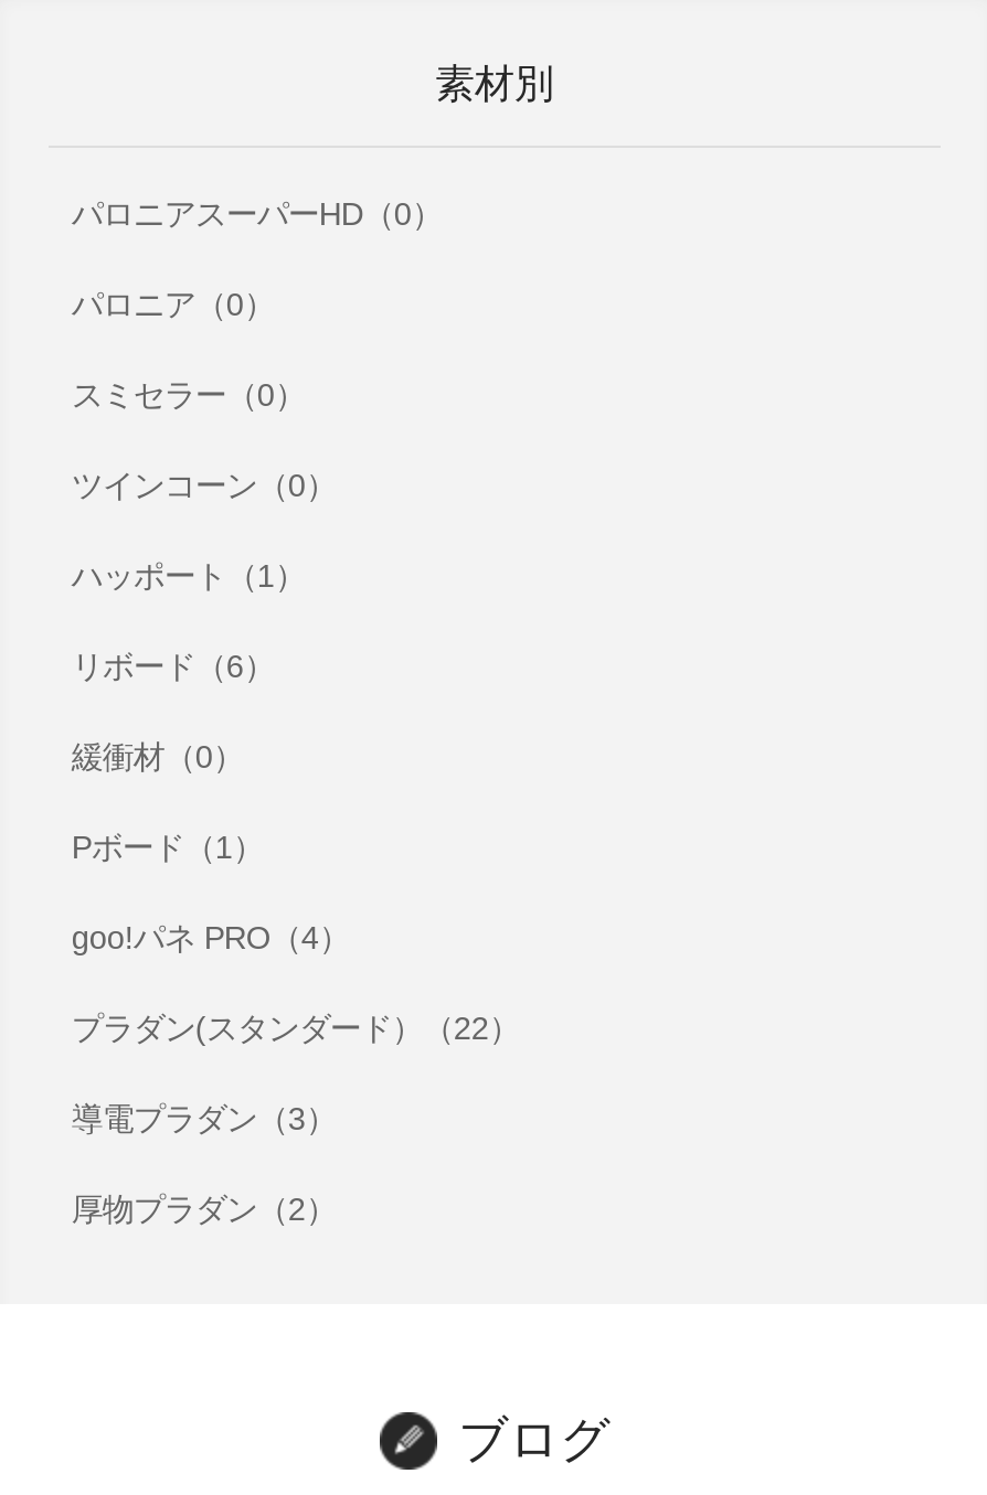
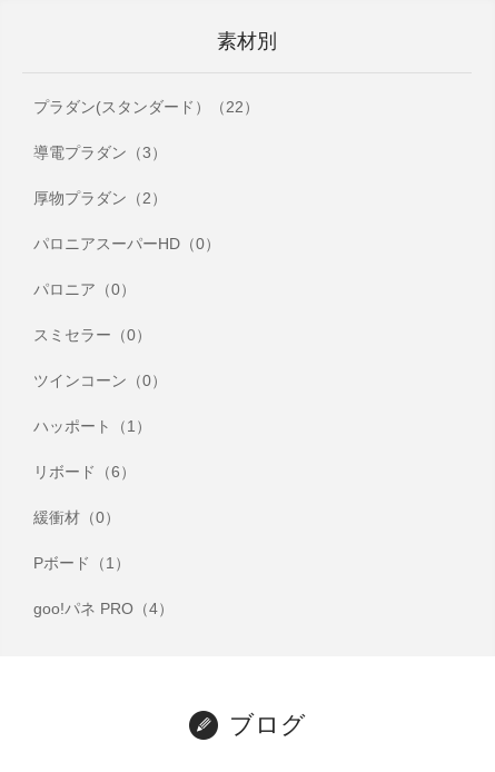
moved [72,196,442,955] -> [34,235,221,617]: パロニアスーパーHD（0） | パロニア（0） | スミセラー（0） | ... | Pボード（1） | goo!パネ PRO（4）
moved [72,1011,520,1227] -> [34,98,260,207]: プラダン(スタンダード）（22） | 導電プラダン（3） | 厚物プラダン（2）

